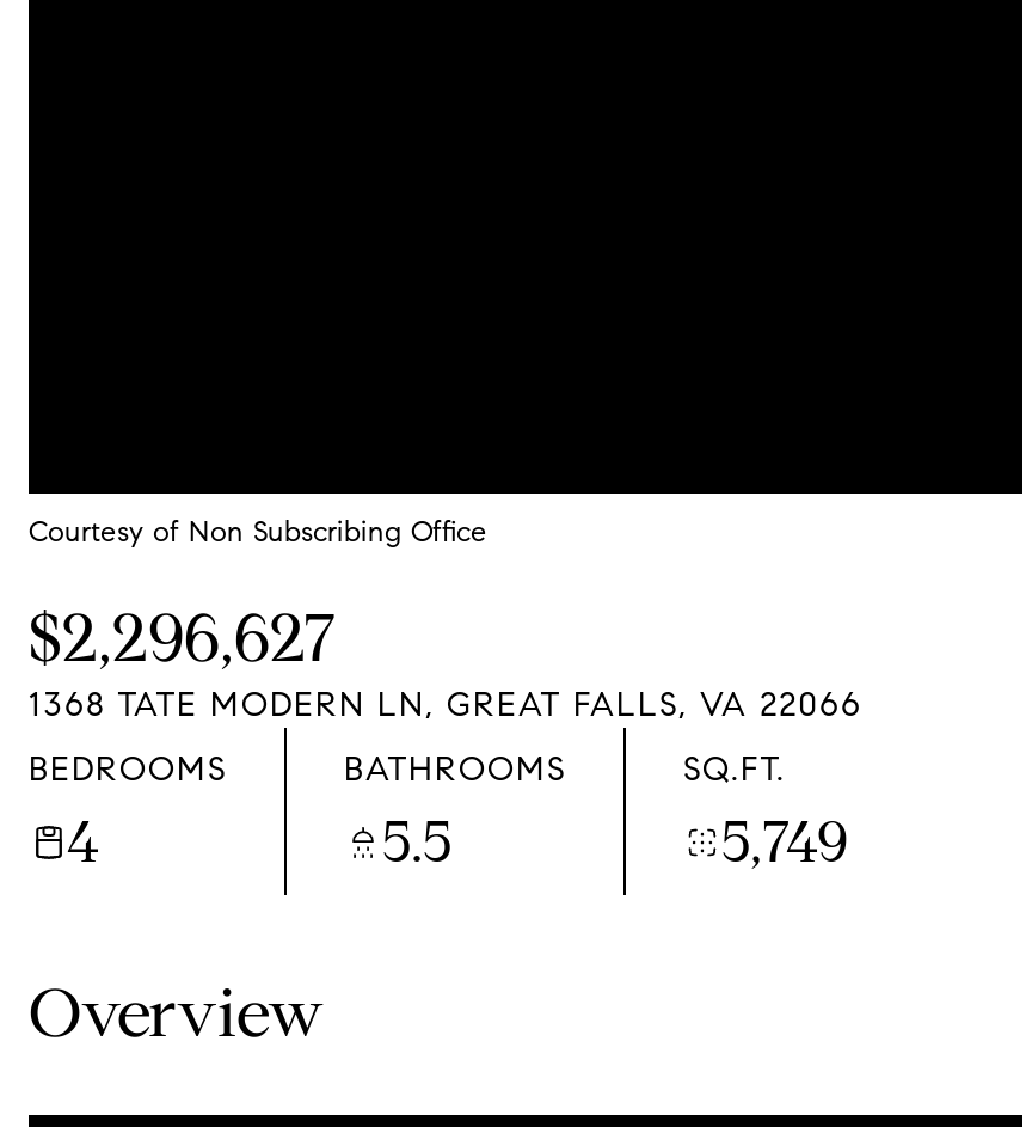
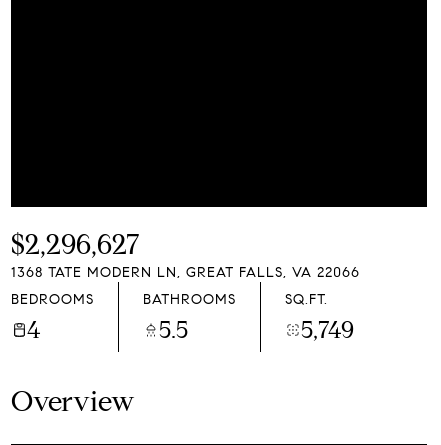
[29,513,487,549] Courtesy of Non Subscribing Office -> none

